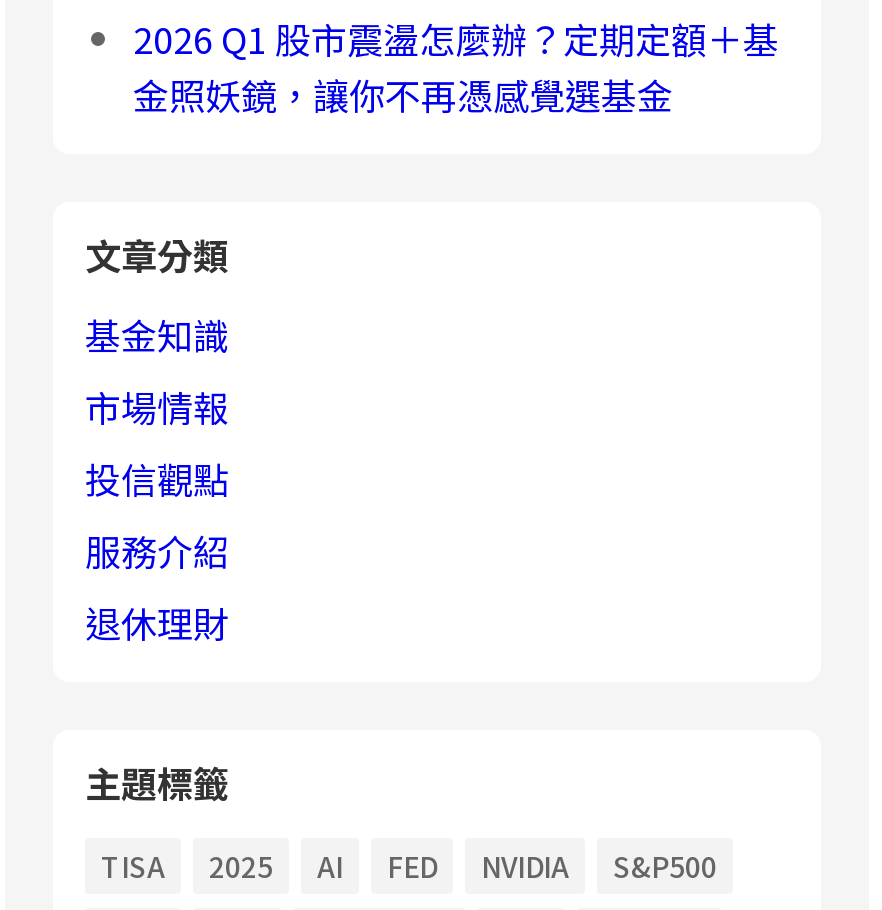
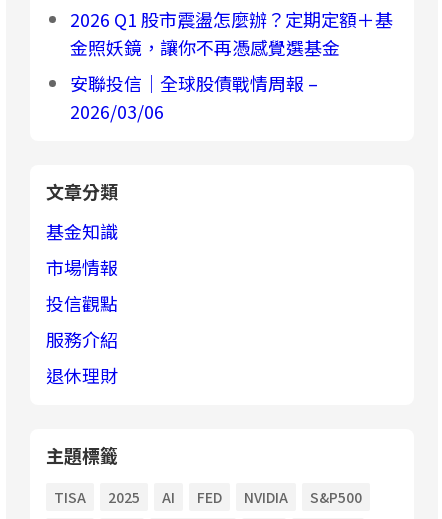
none -> [70,70,318,124] 安聯投信｜全球股債戰情周報 – | 2026/03/06

